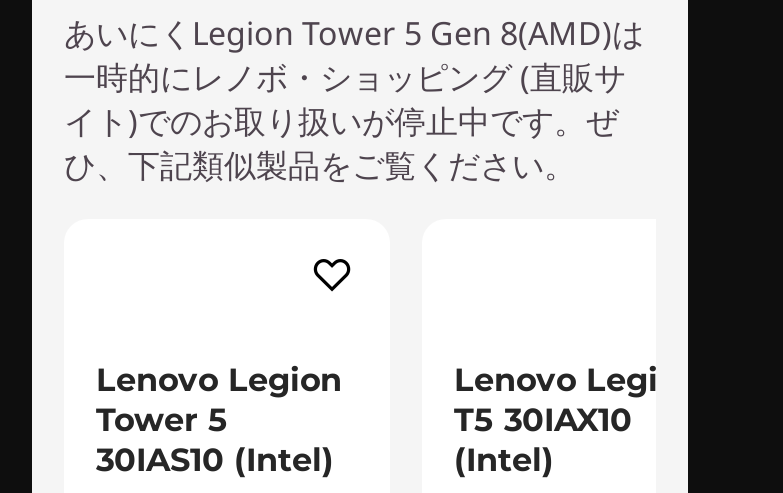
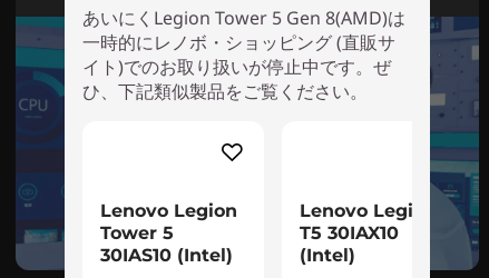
none -> [16,16,65,270] [image]
none -> [430,16,479,270] [image]

